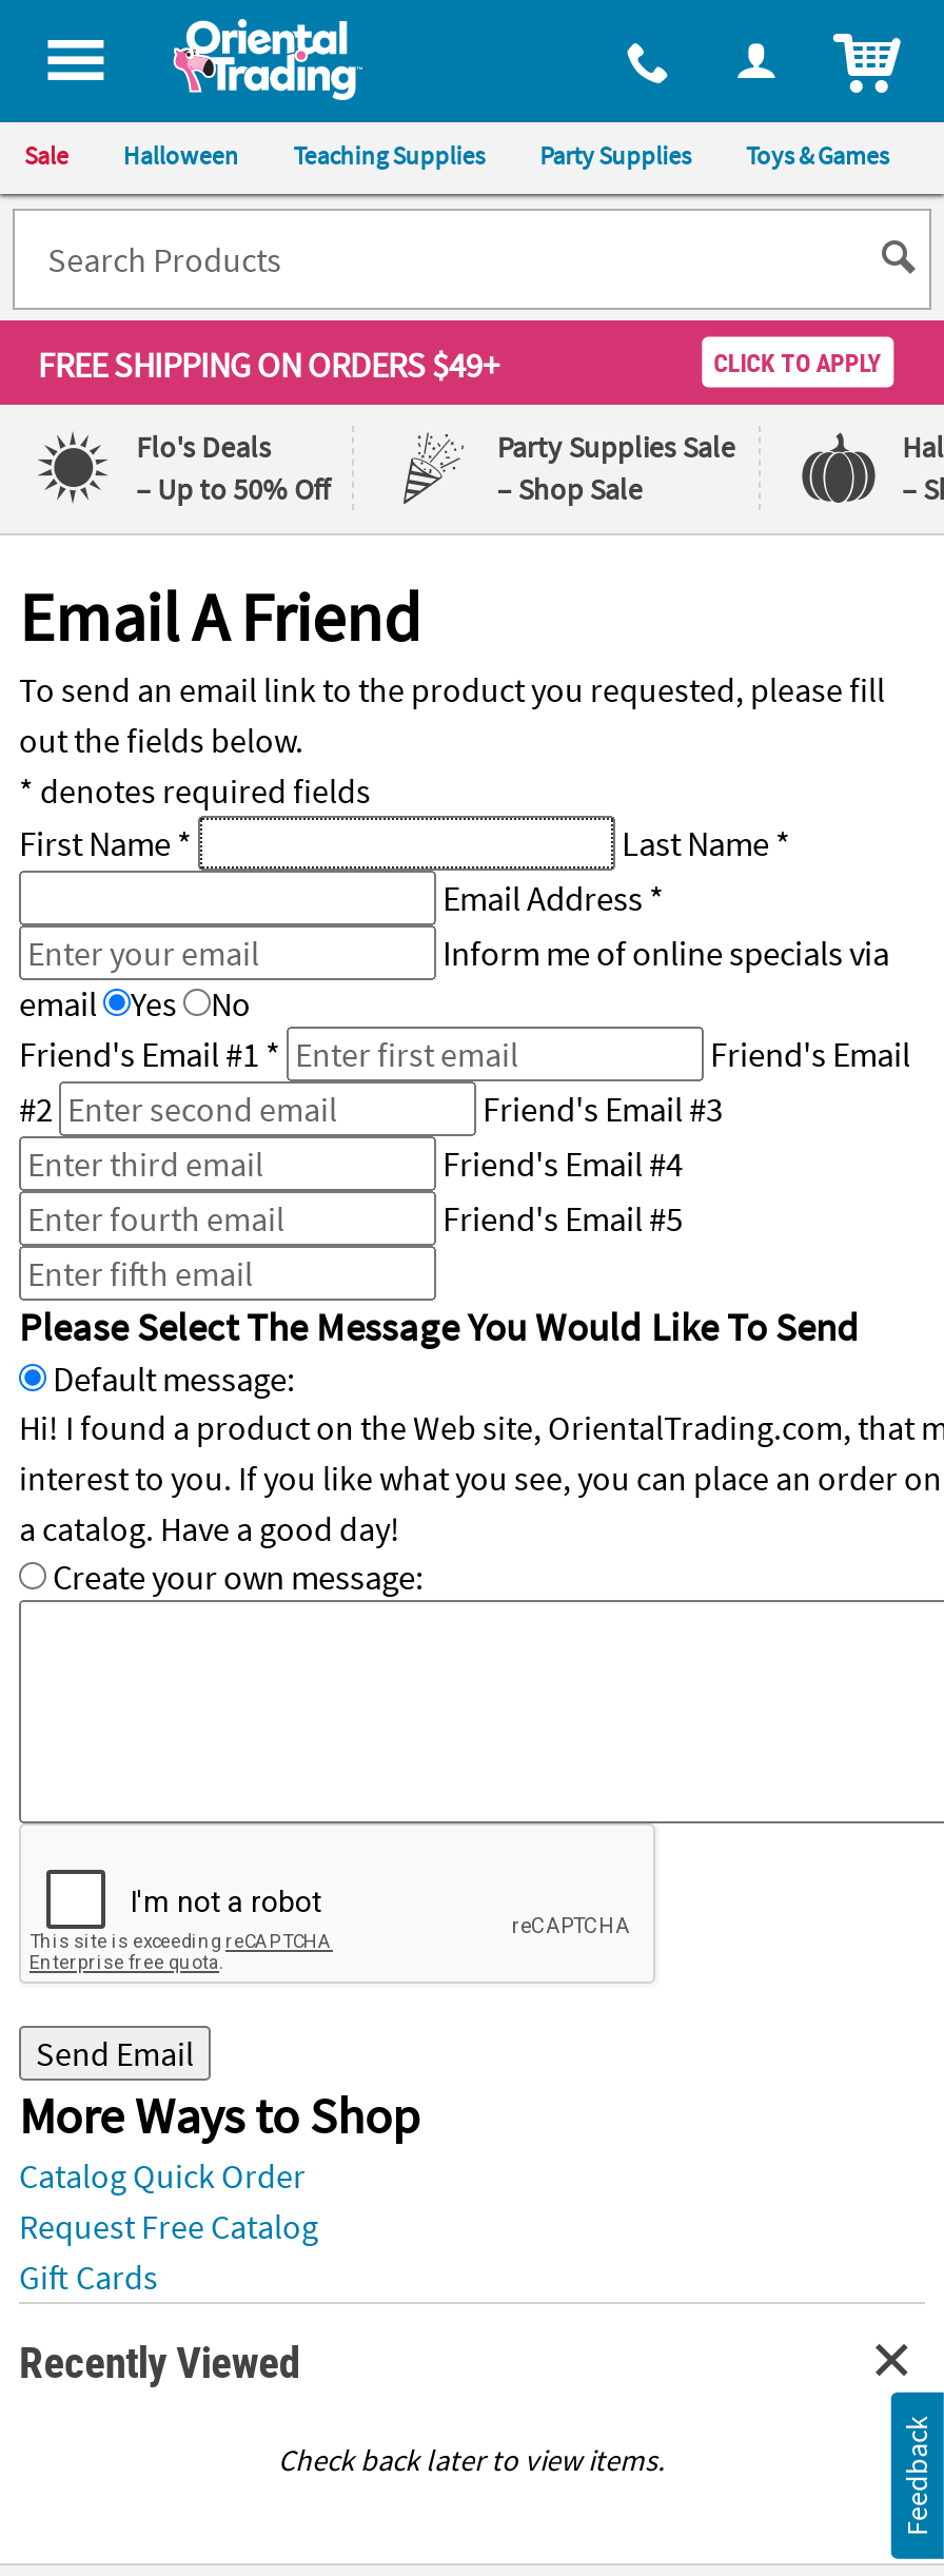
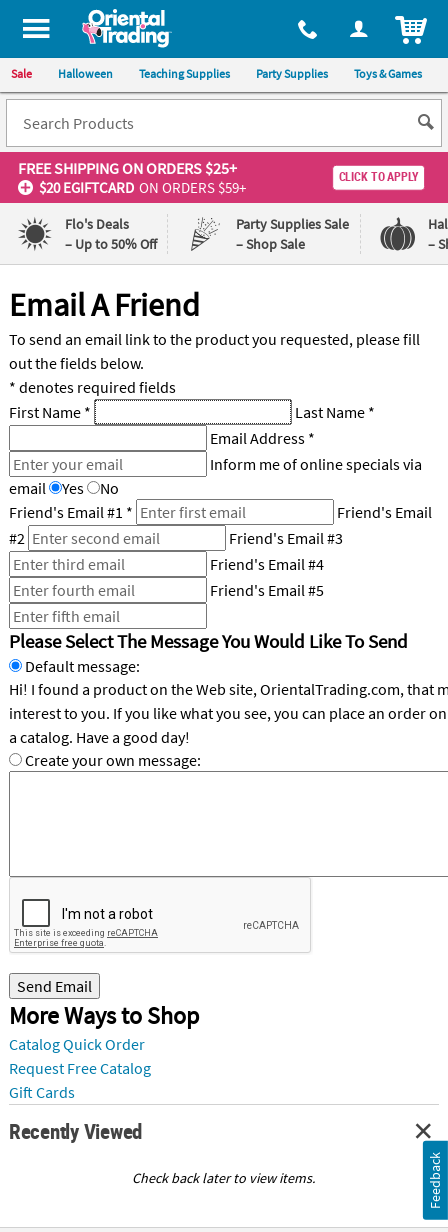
[38,343,499,385] FREE SHIPPING ON ORDERS $49+ -> [18,158,246,197] FREE SHIPPING ON ORDERS $25+ | $20 EGIFTCARD ON ORDERS $59+

